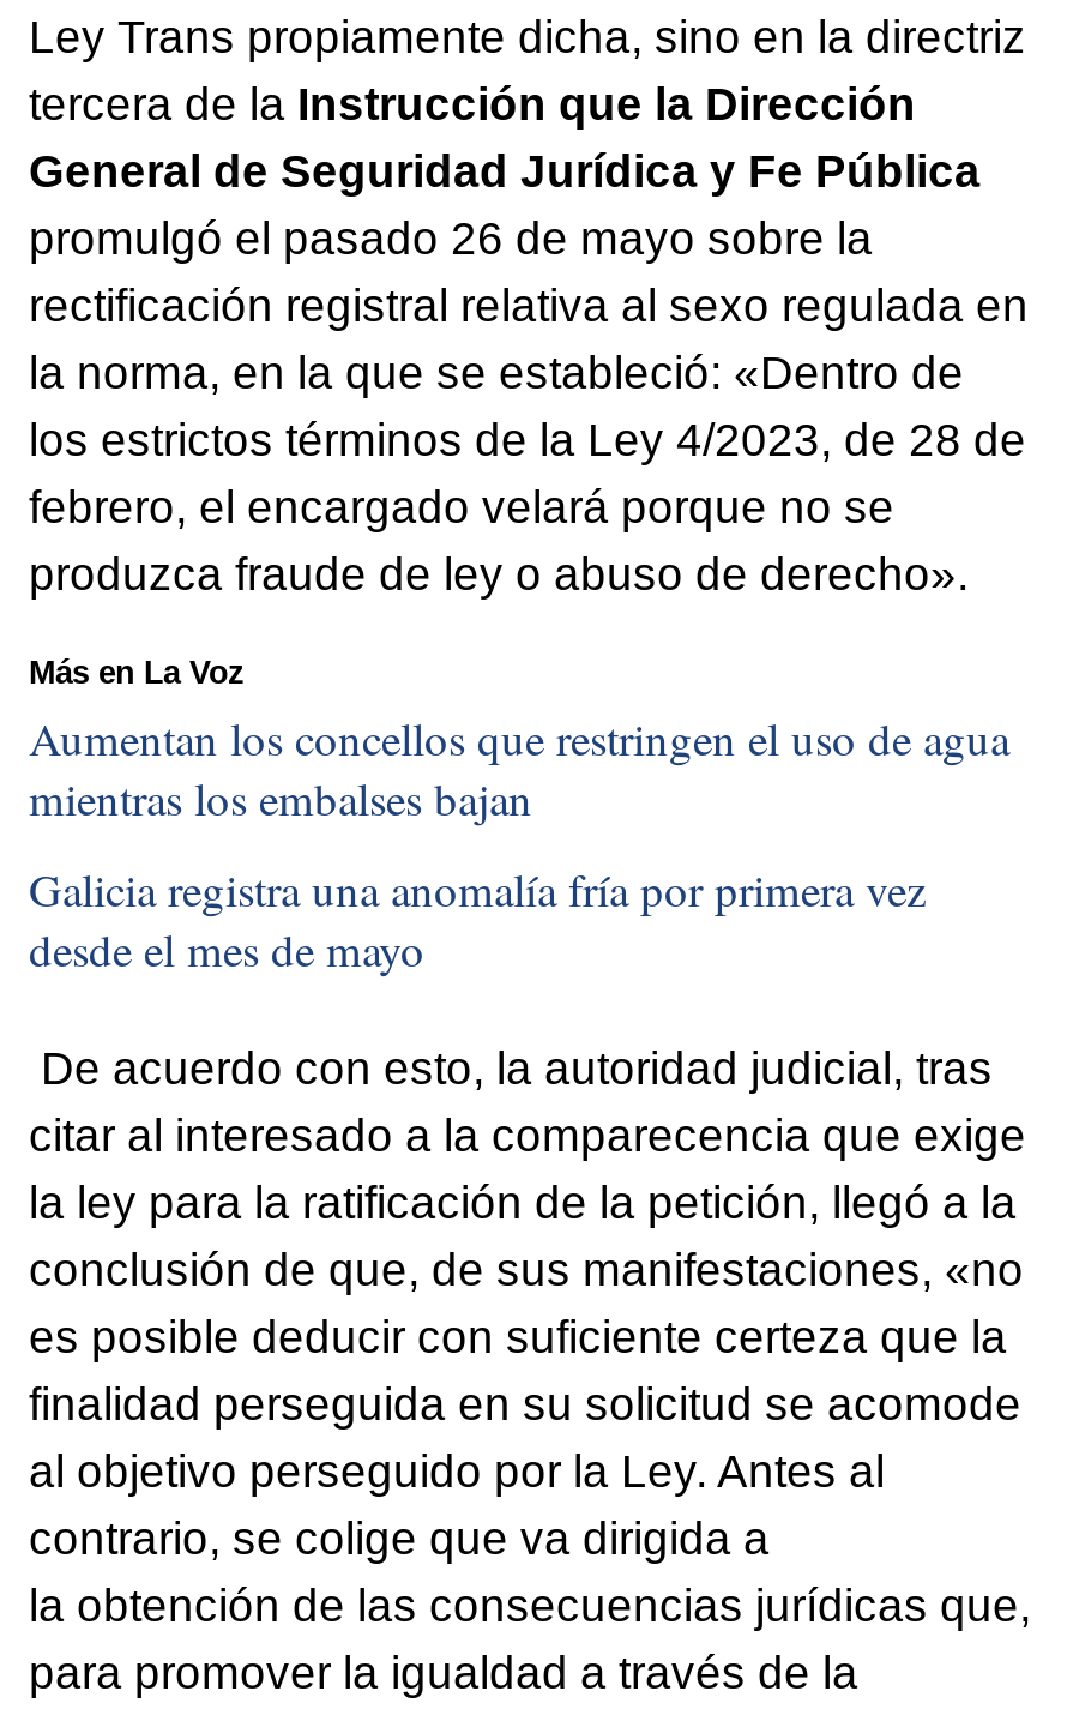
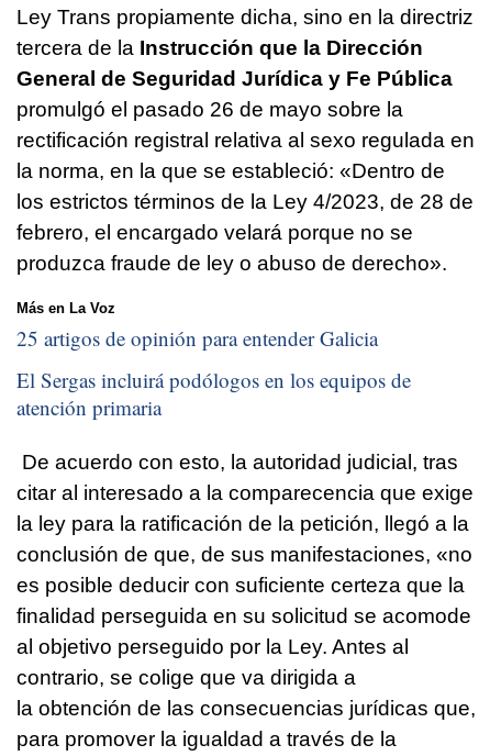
[29,708,1009,828] Aumentan los concellos que restringen el uso de agua | mientras los embalses bajan -> [16,324,378,352] 25 artigos de opinión para entender Galicia
[29,858,926,978] Galicia registra una anomalía fría por primera vez | desde el mes de mayo -> [16,366,411,421] El Sergas incluirá podólogos en los equipos de | atención primaria

